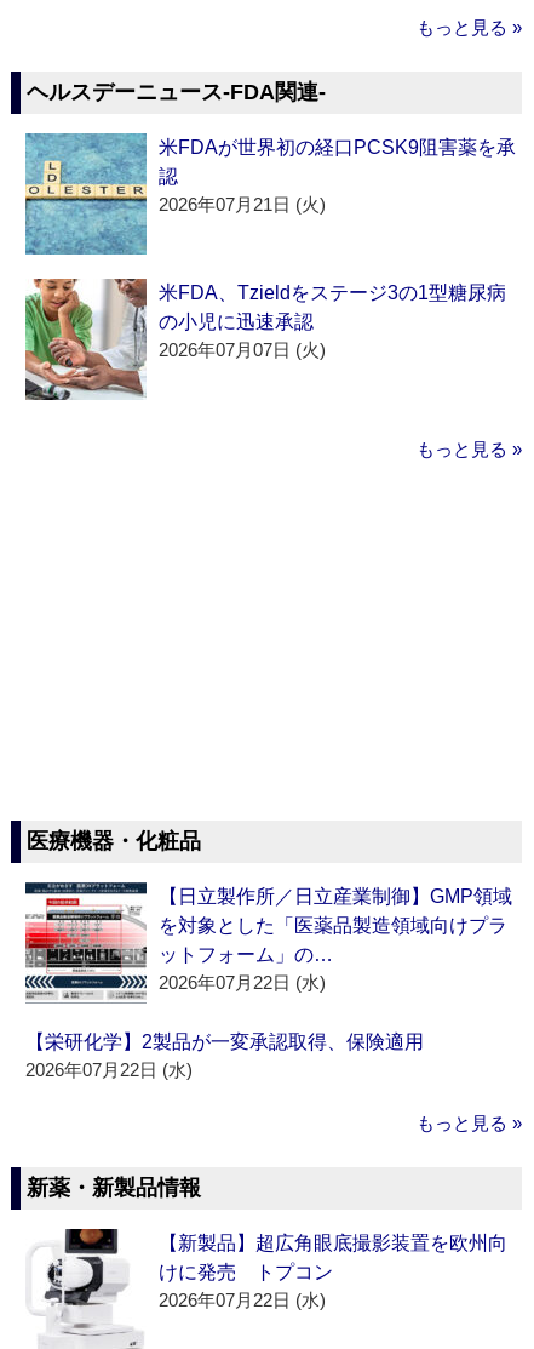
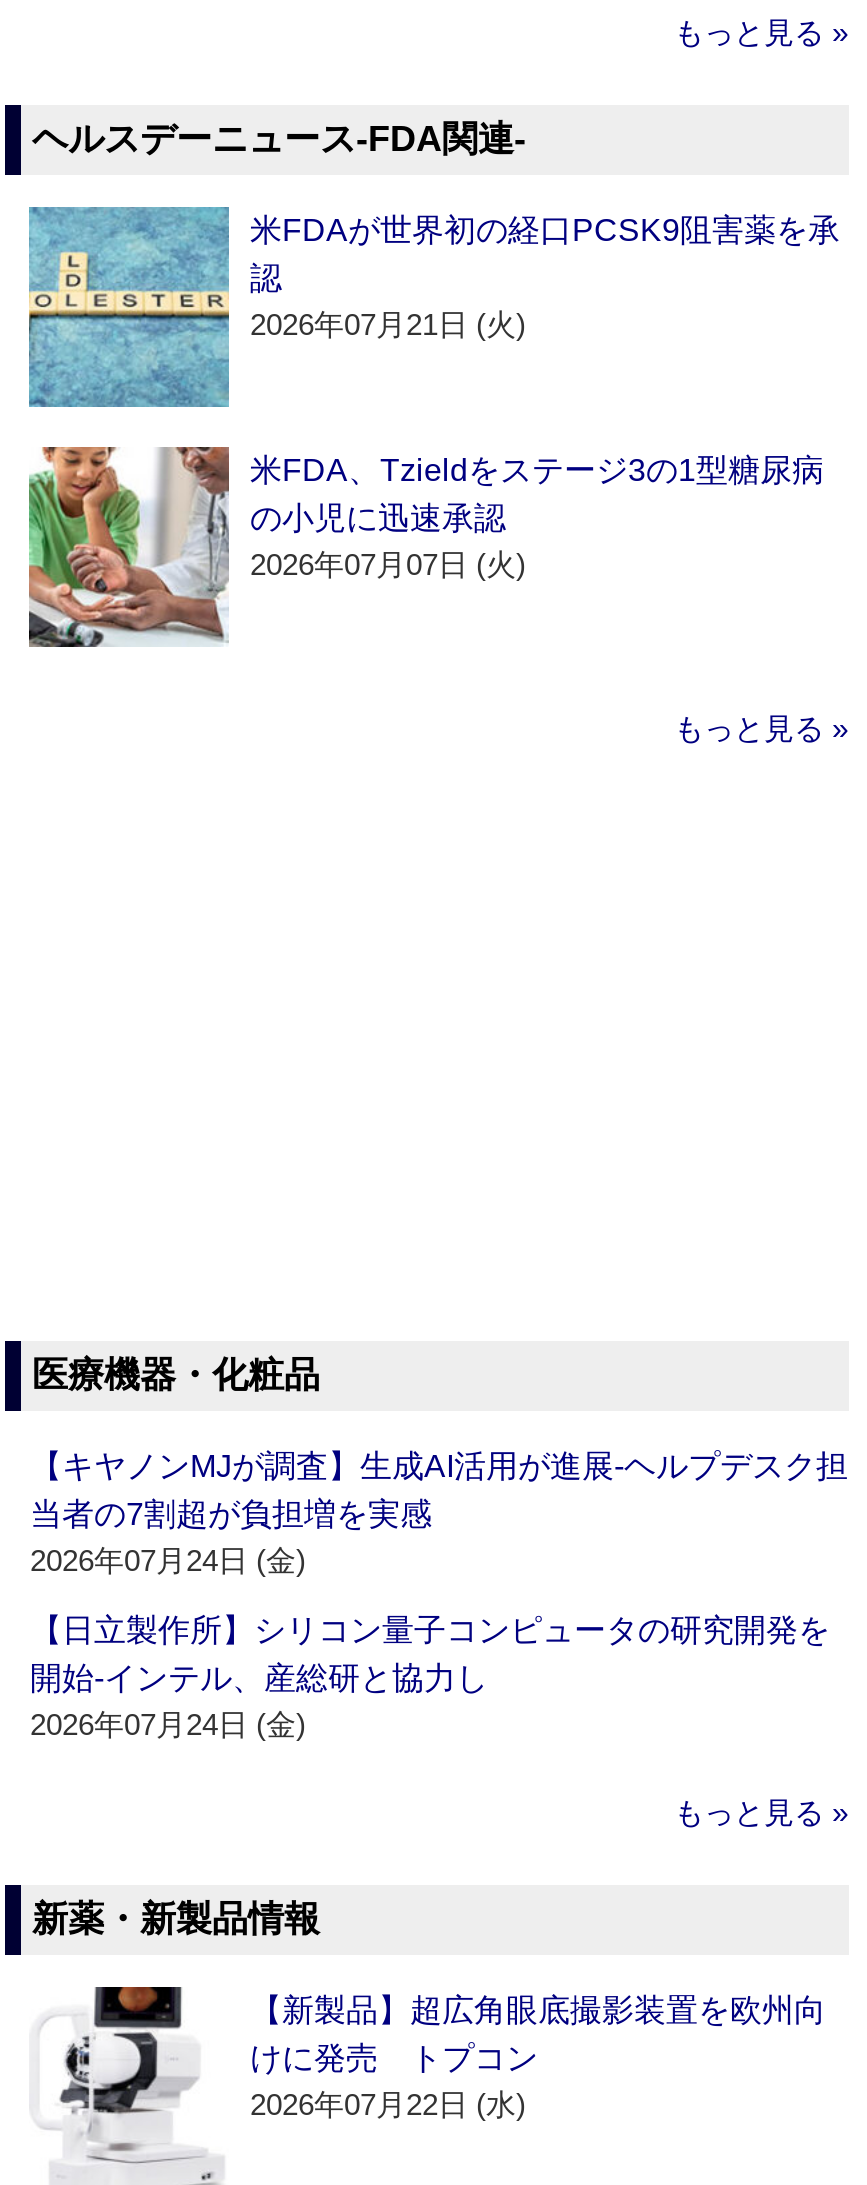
[159,886,513,993] 【日立製作所／日立産業制御】GMP領域 | を対象とした「医薬品製造領域向けプラ | ットフォーム」の… | 2026年07月22日 (水) -> [30,1450,848,1578] 【キヤノンMJが調査】生成AI活用が進展‐ヘルプデスク担 | 当者の7割超が負担増を実感 | 2026年07月24日 (金)
[26,1032,424,1080] 【栄研化学】2製品が一変承認取得、保険適用 | 2026年07月22日 (水) -> [30,1614,830,1742] 【日立製作所】シリコン量子コンピュータの研究開発を | 開始‐インテル、産総研と協力し | 2026年07月24日 (金)

